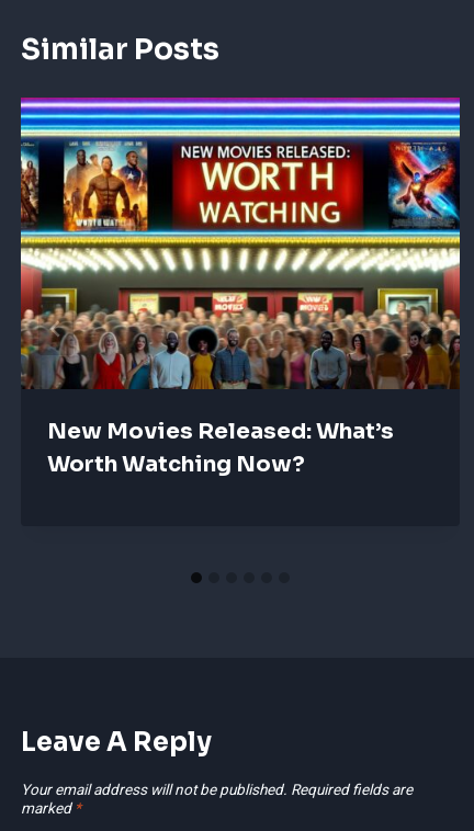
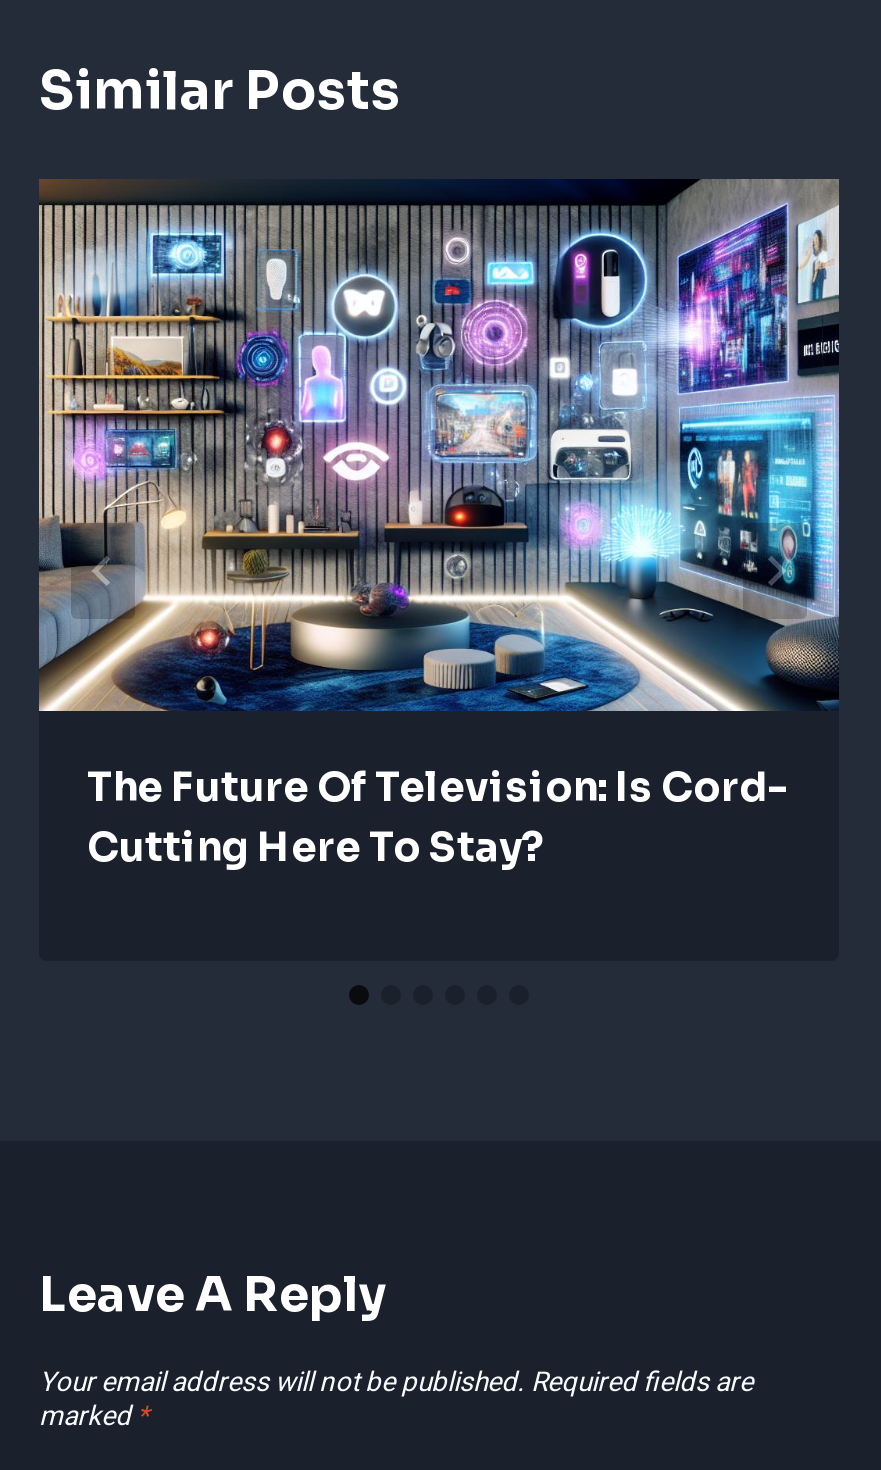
[20,96,461,479] [image] | New Movies Released: What’s | Worth Watching Now? -> [37,177,841,874] [image] | The Future Of Television: Is Cord- | Cutting Here To Stay?

